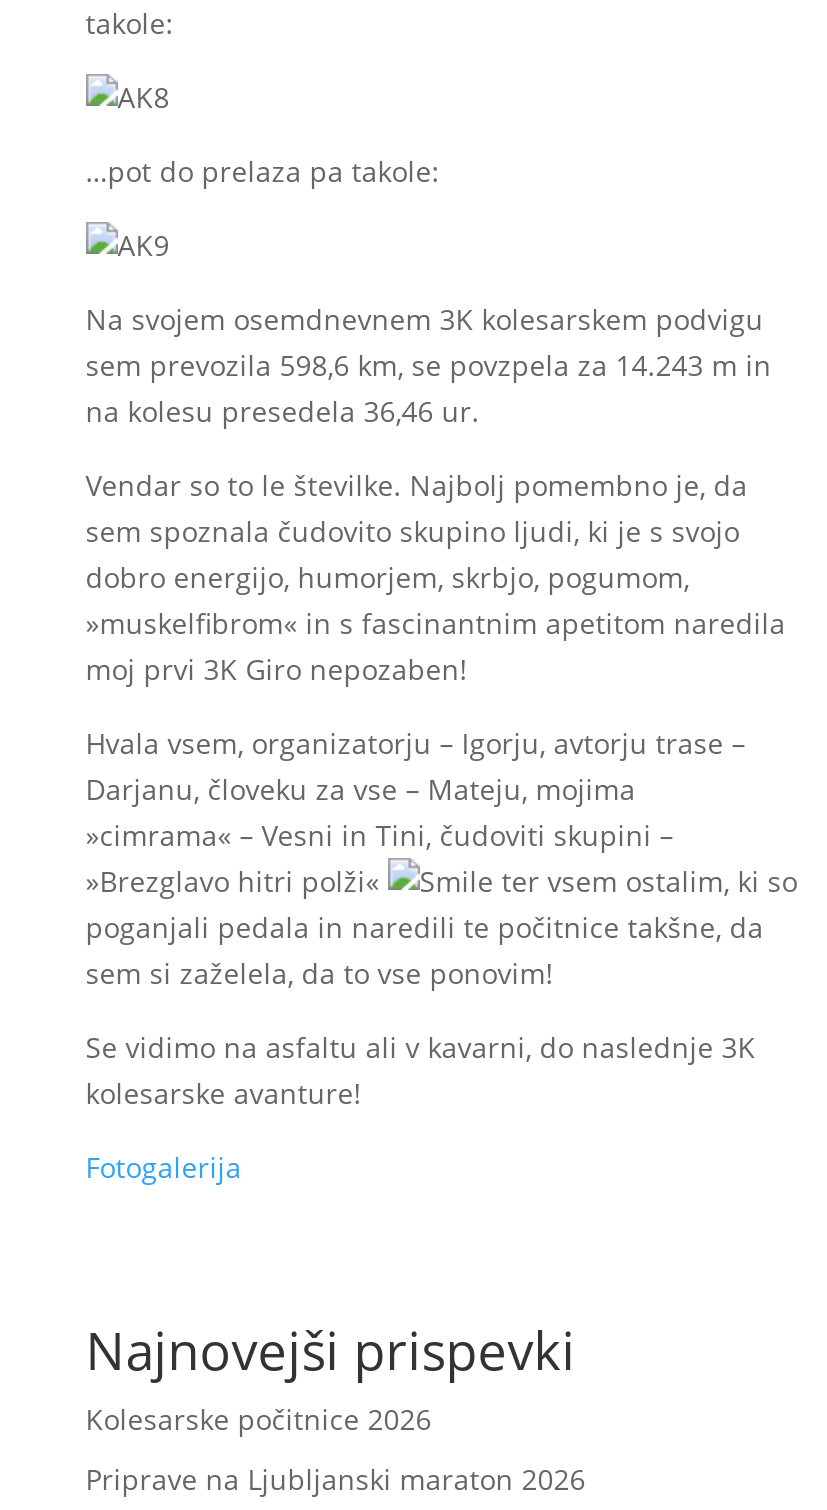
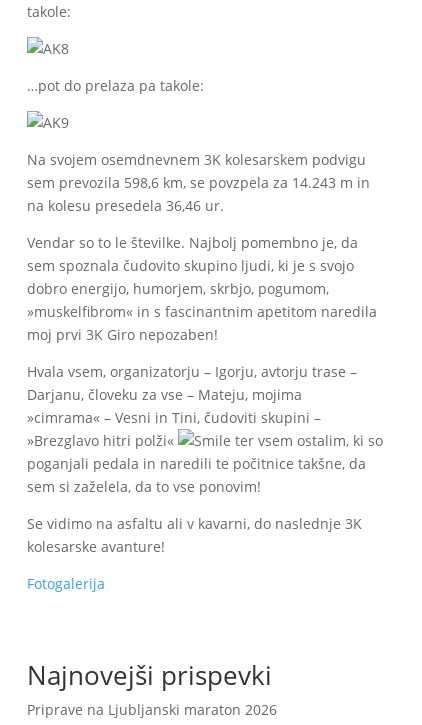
[86,1400,432,1438] Kolesarske počitnice 2026 -> none

